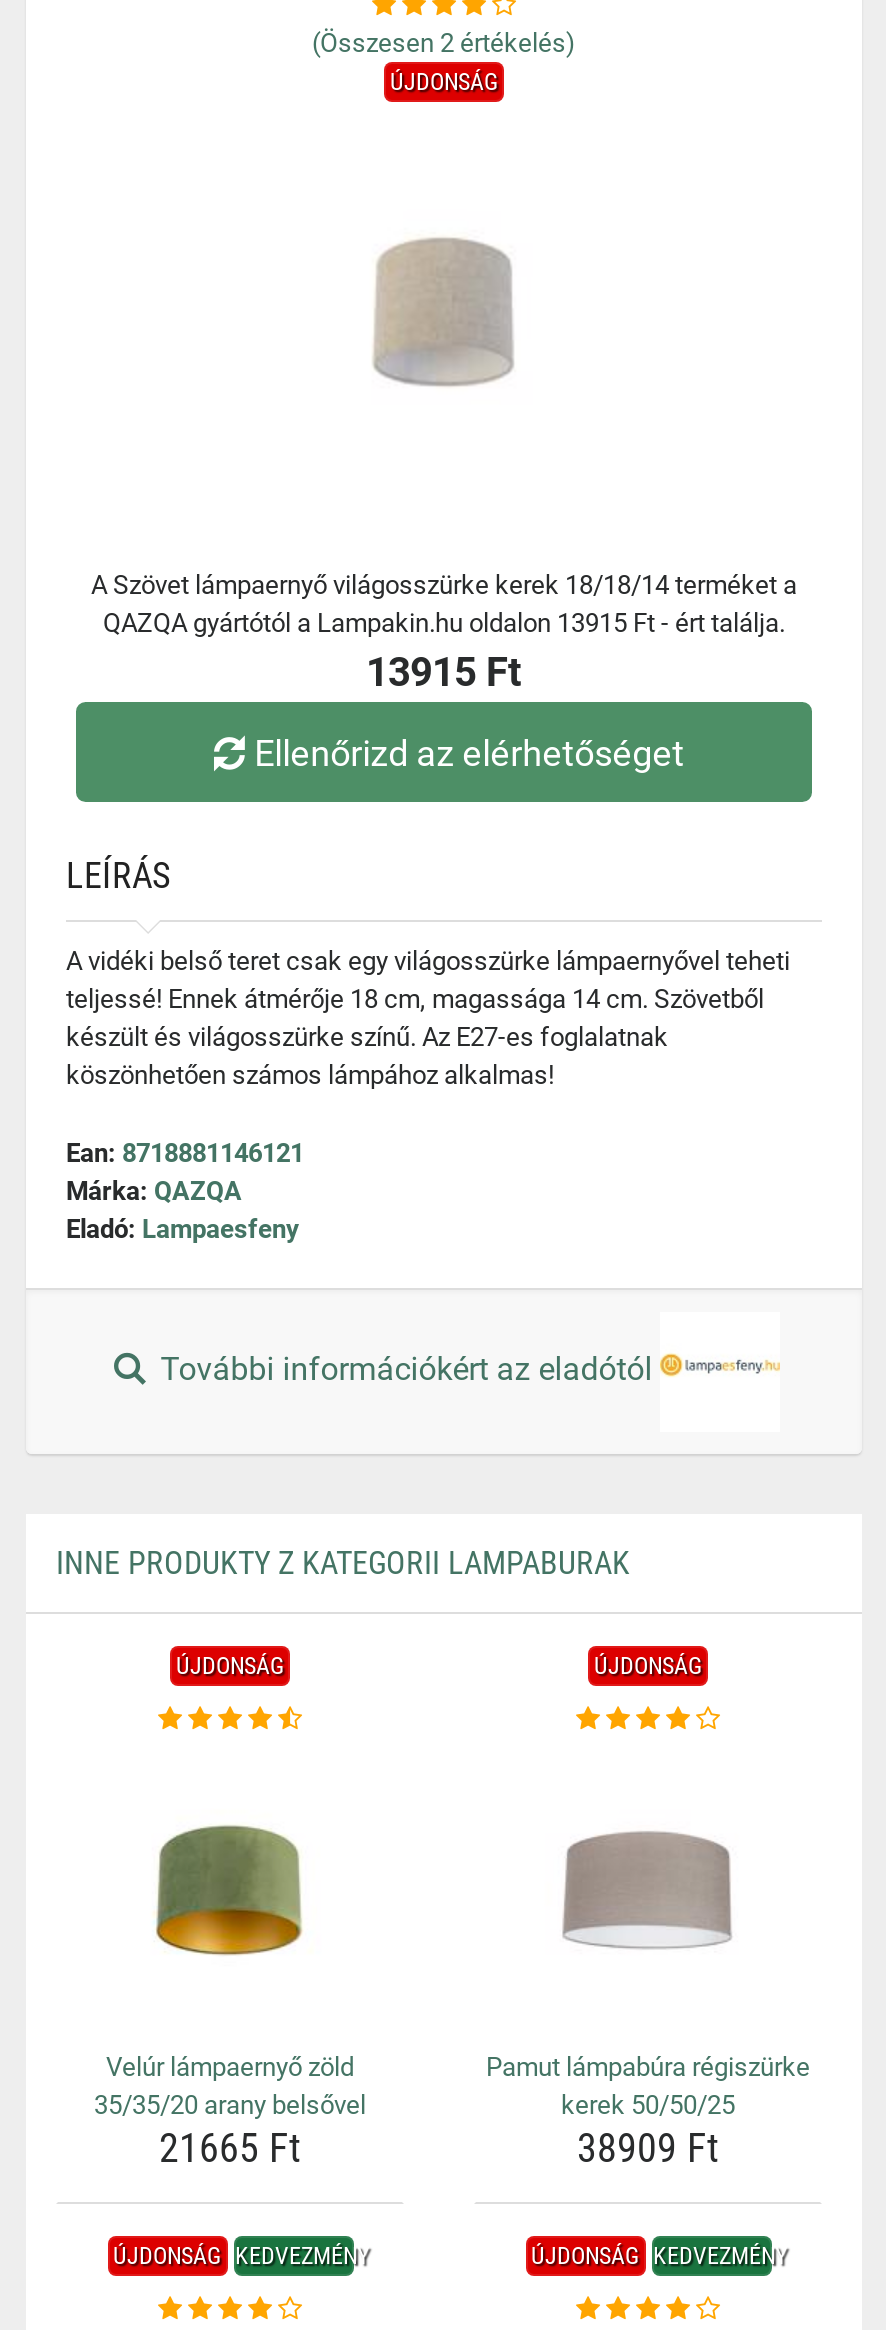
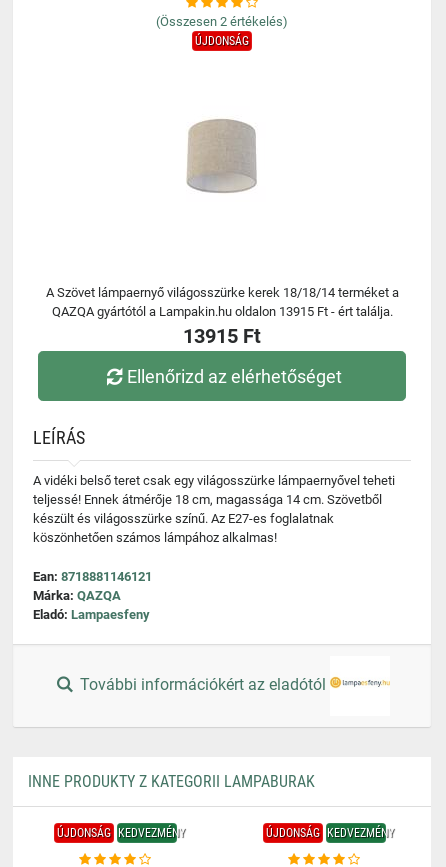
[176,1652,284,1680] ÚJDONSÁG -> none
[594,1652,702,1680] ÚJDONSÁG -> none
[154,1824,304,1956] [image] -> none
[562,1830,732,1950] [image] -> none
[94,2052,366,2172] Velúr lámpaernyő zöld | 35/35/20 arany belsővel | 21665 Ft -> none
[486,2052,810,2172] Pamut lámpabúra régiszürke | kerek 50/50/25 | 38909 Ft -> none

